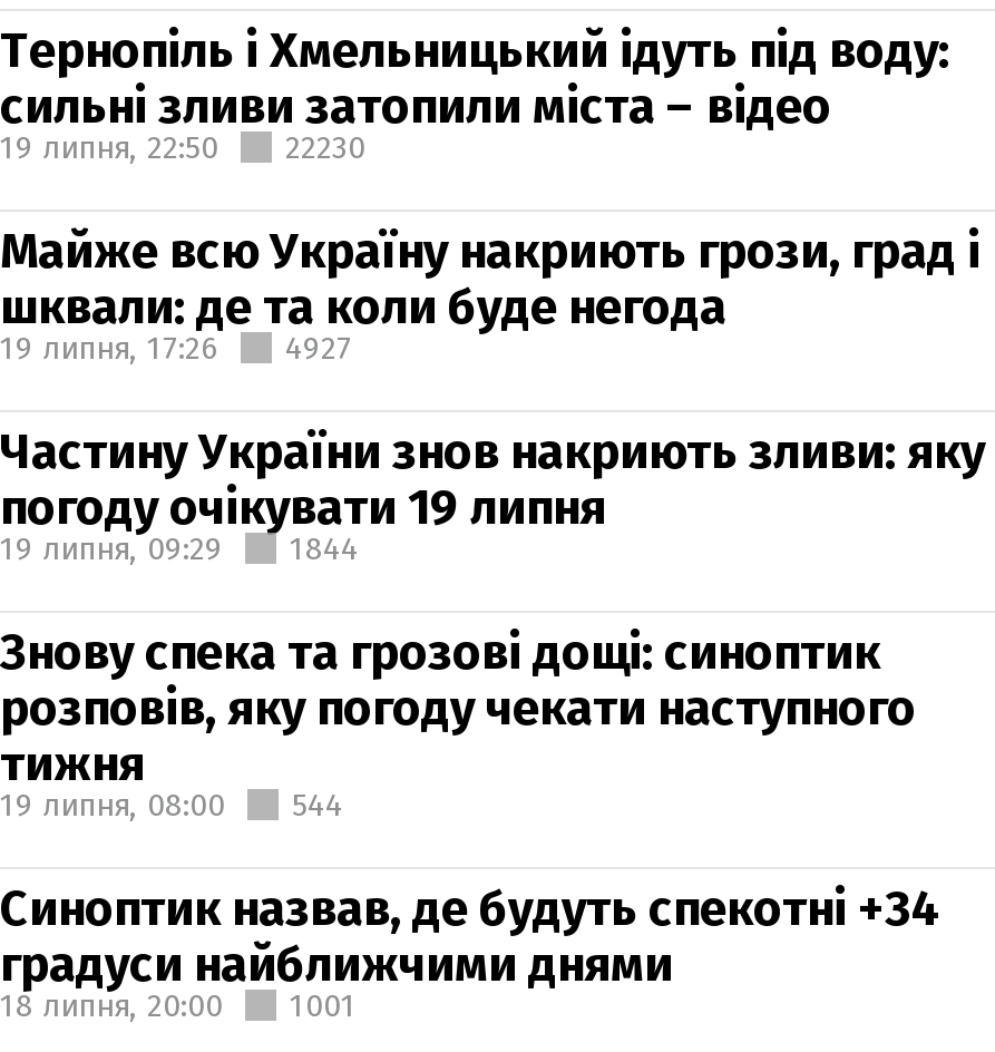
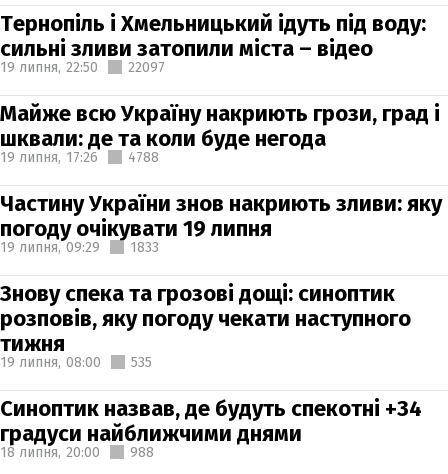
[0,128,365,166] 19 липня, 22:50 22230 -> [0,58,165,75] 19 липня, 22:50 22097
[0,329,352,367] 19 липня, 17:26 4927 -> [0,148,159,165] 19 липня, 17:26 4788
[0,529,359,567] 19 липня, 09:29 1844 -> [0,238,159,255] 19 липня, 09:29 1833
[0,786,343,824] 19 липня, 08:00 544 -> [0,353,152,370] 19 липня, 08:00 535
[0,986,357,1024] 18 липня, 20:00 1001 -> [0,443,154,460] 18 липня, 20:00 988

